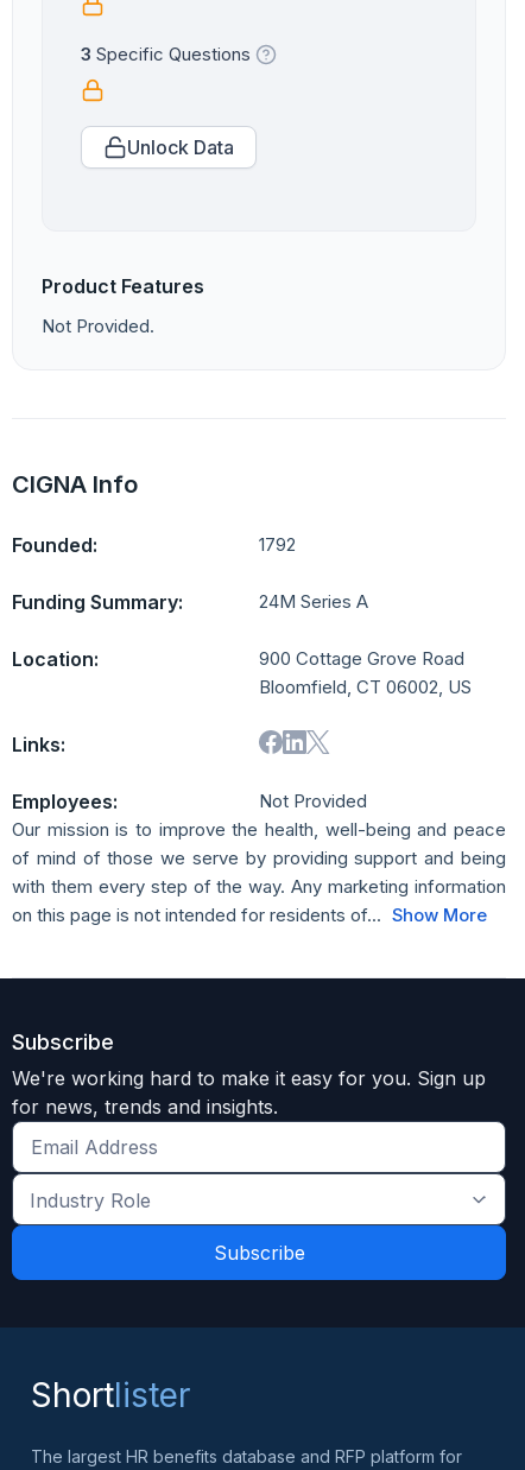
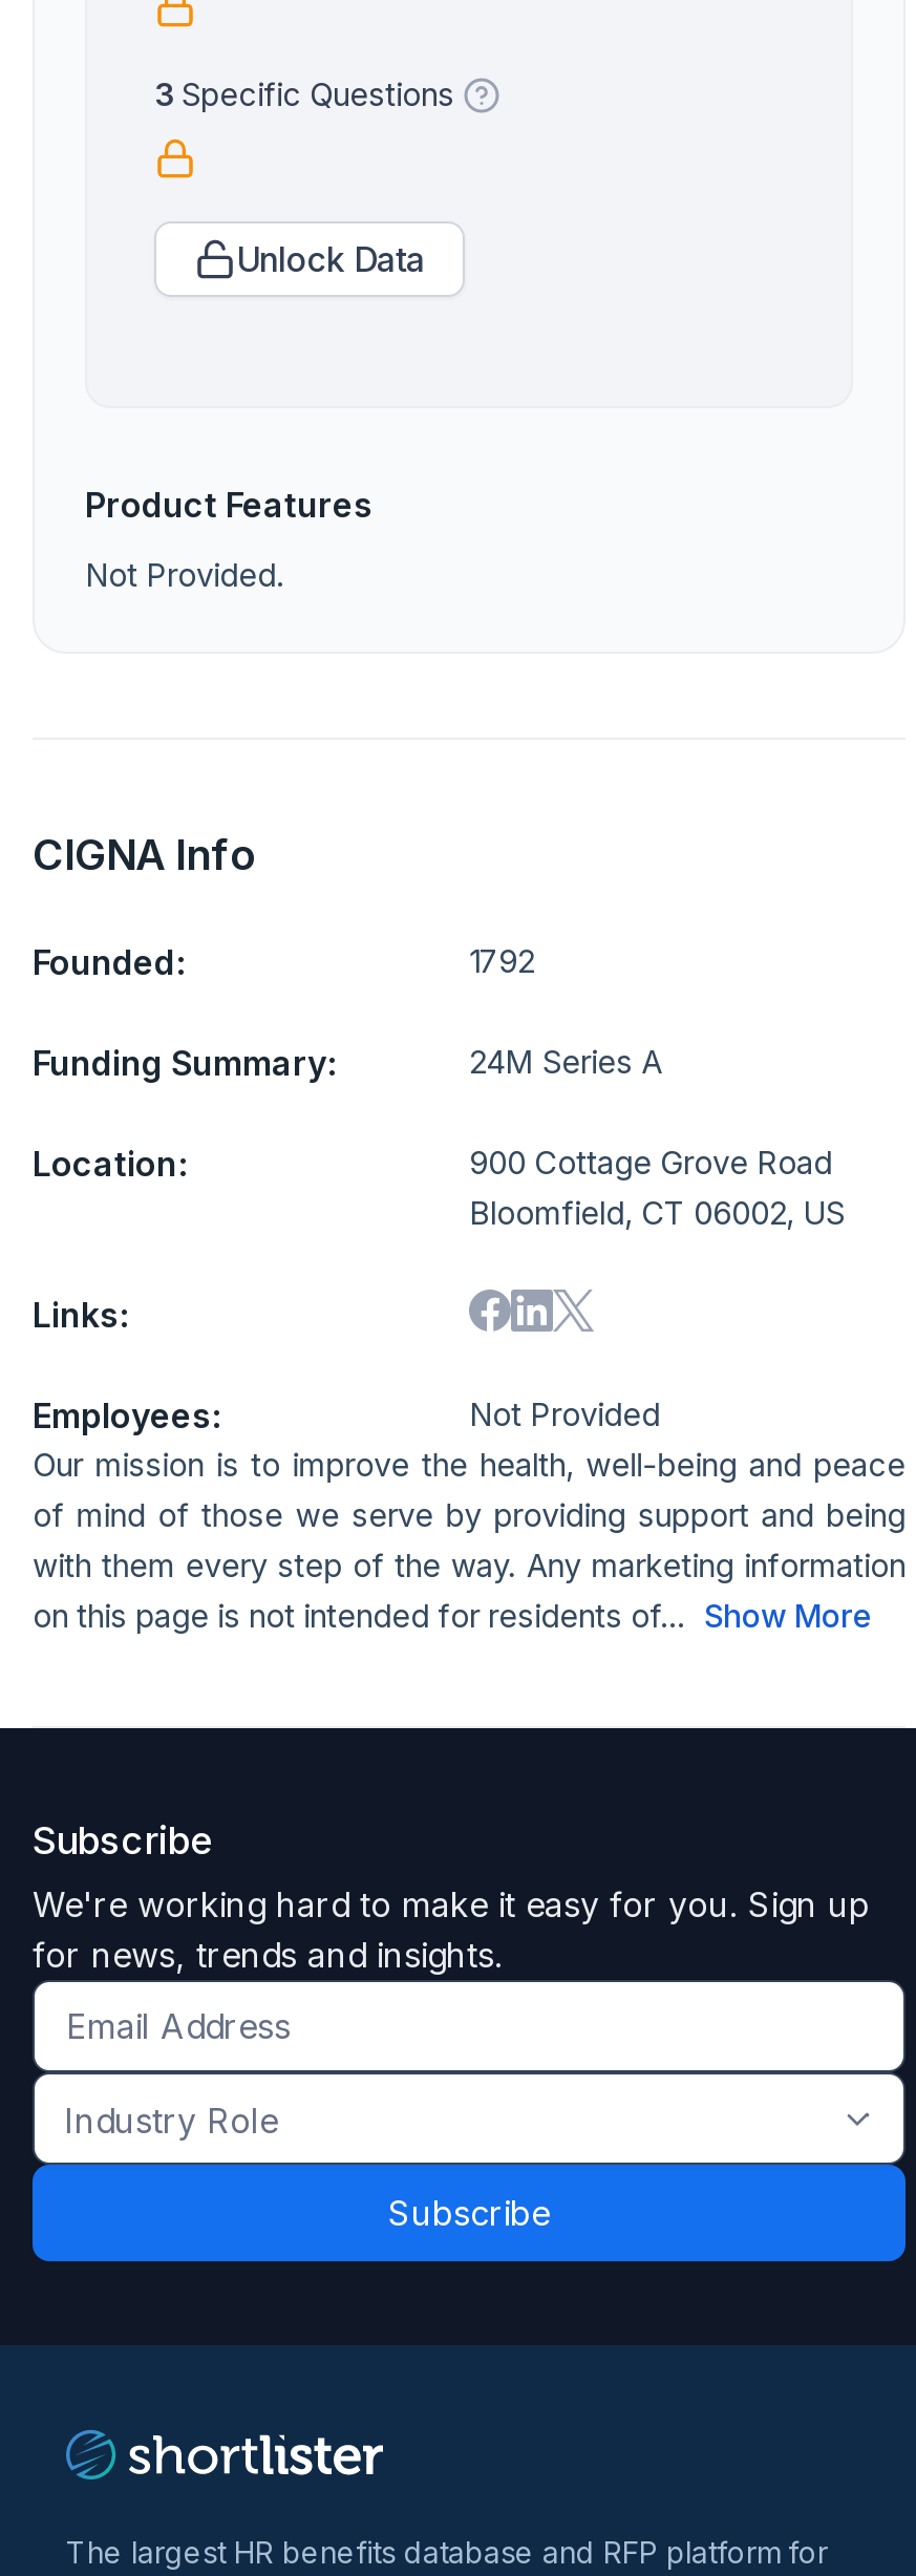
[31,1375,190,1415] Shortlister -> none

